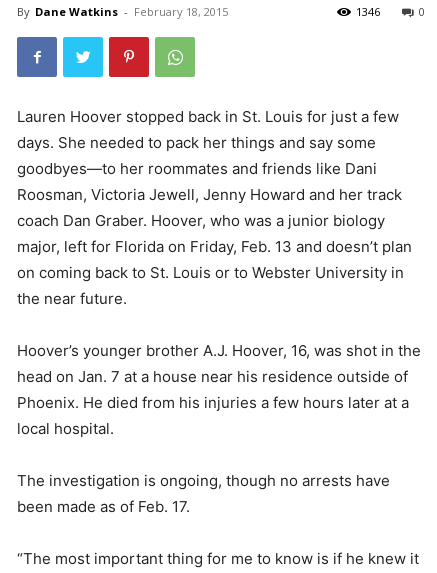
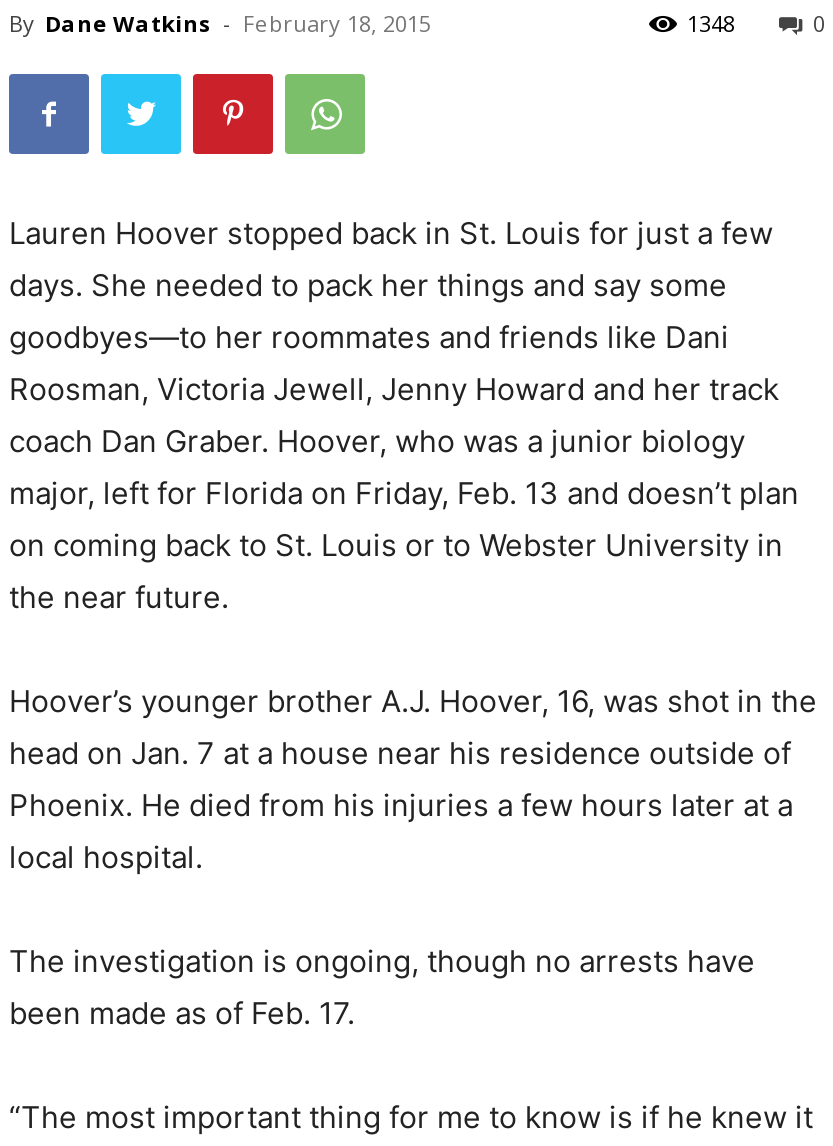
[356,4,380,19] 1346 -> [687,8,735,38] 1348

